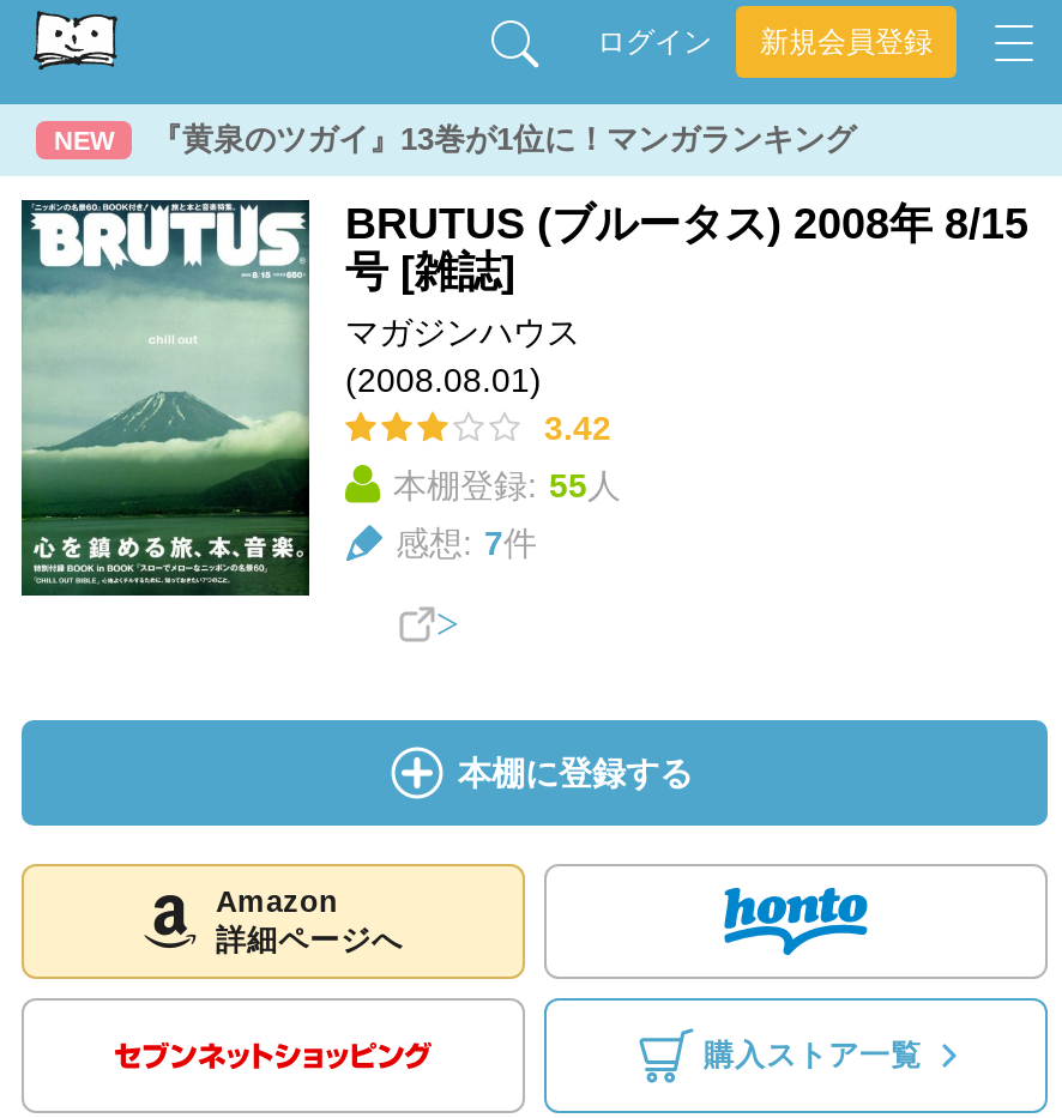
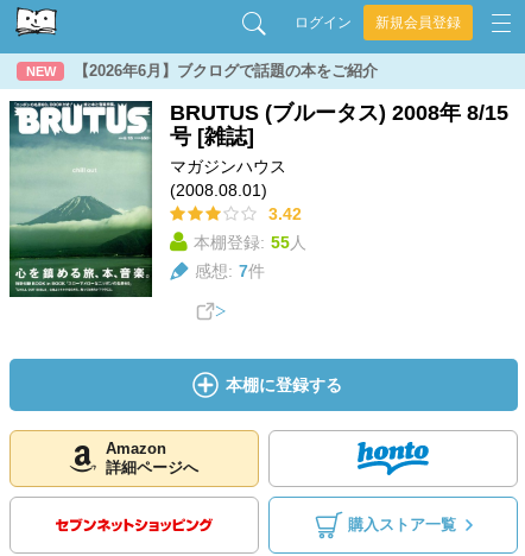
[151,121,856,157] 『黄泉のツガイ』13巻が1位に！マンガランキング -> [74,62,378,80] 【2026年6月】ブクログで話題の本をご紹介

